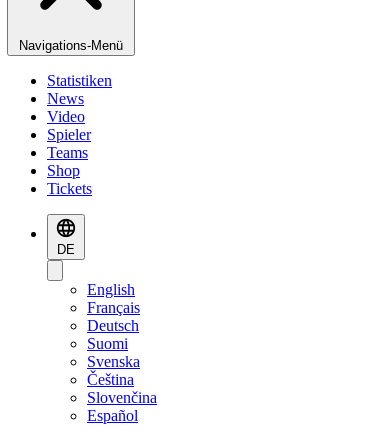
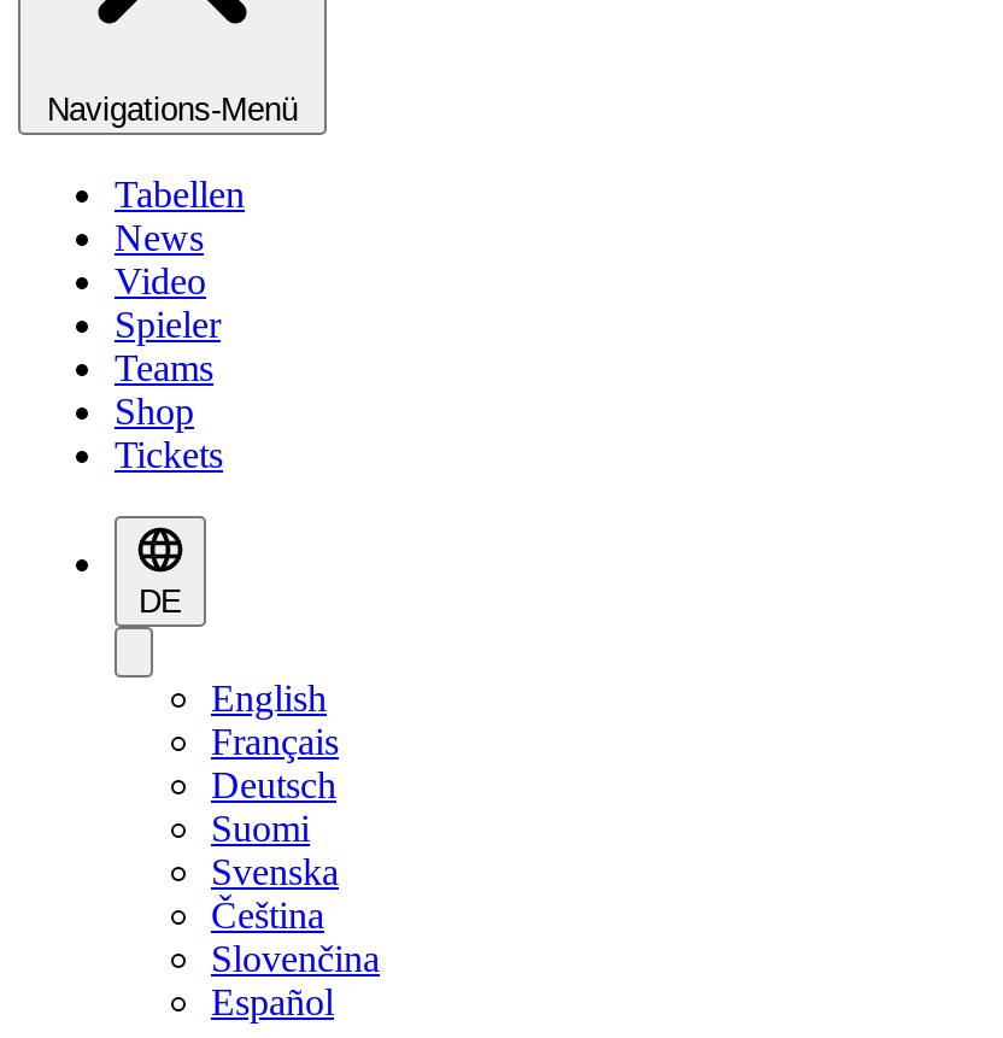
[47,72,112,89] Statistiken -> [115,174,245,215] Tabellen

